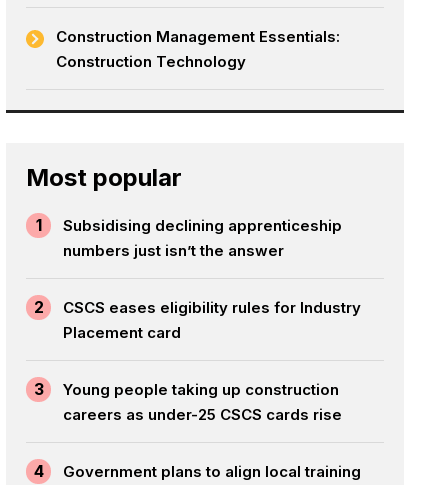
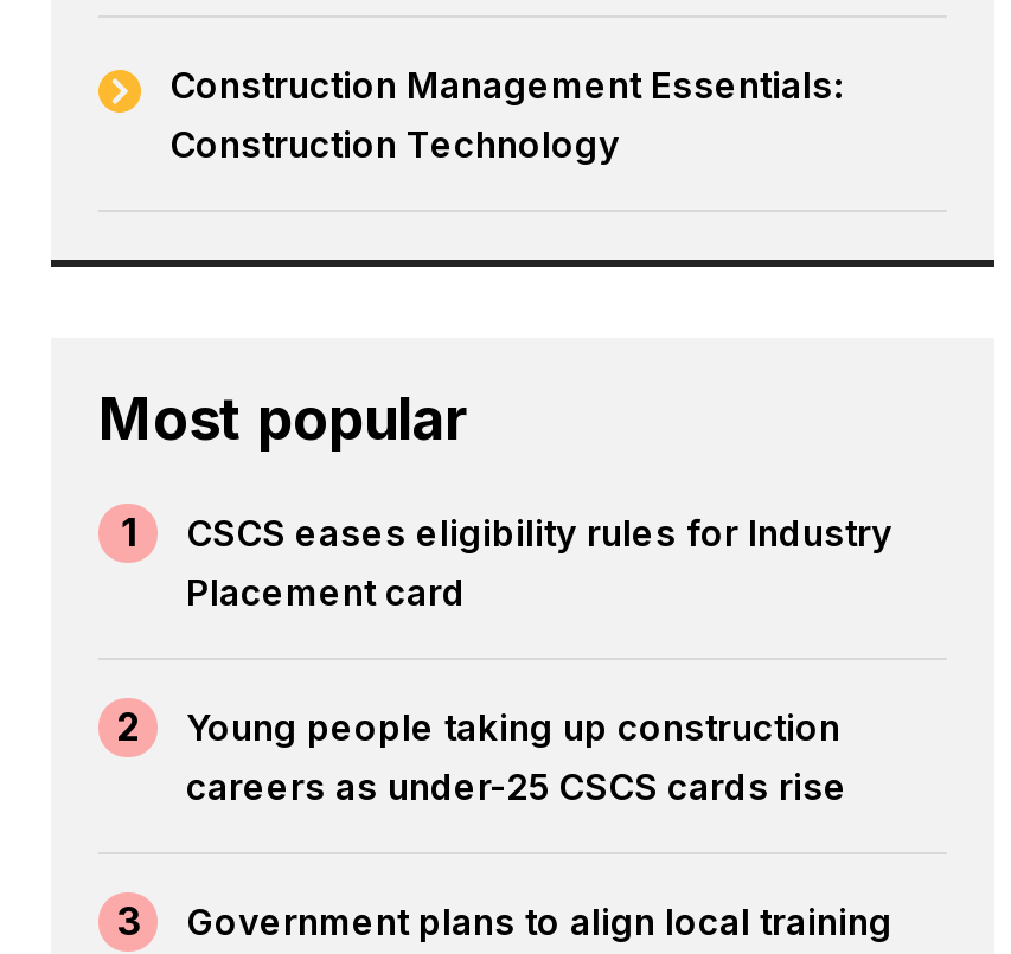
[33,216,342,317] Subsidising declining apprenticeship | numbers just isn’t the answer | 2 -> none
[33,379,339,399] 3 Young people taking up construction -> [116,703,840,750] 2 Young people taking up construction
[33,461,361,481] 4 Government plans to align local training -> [116,897,892,945] 3 Government plans to align local training

